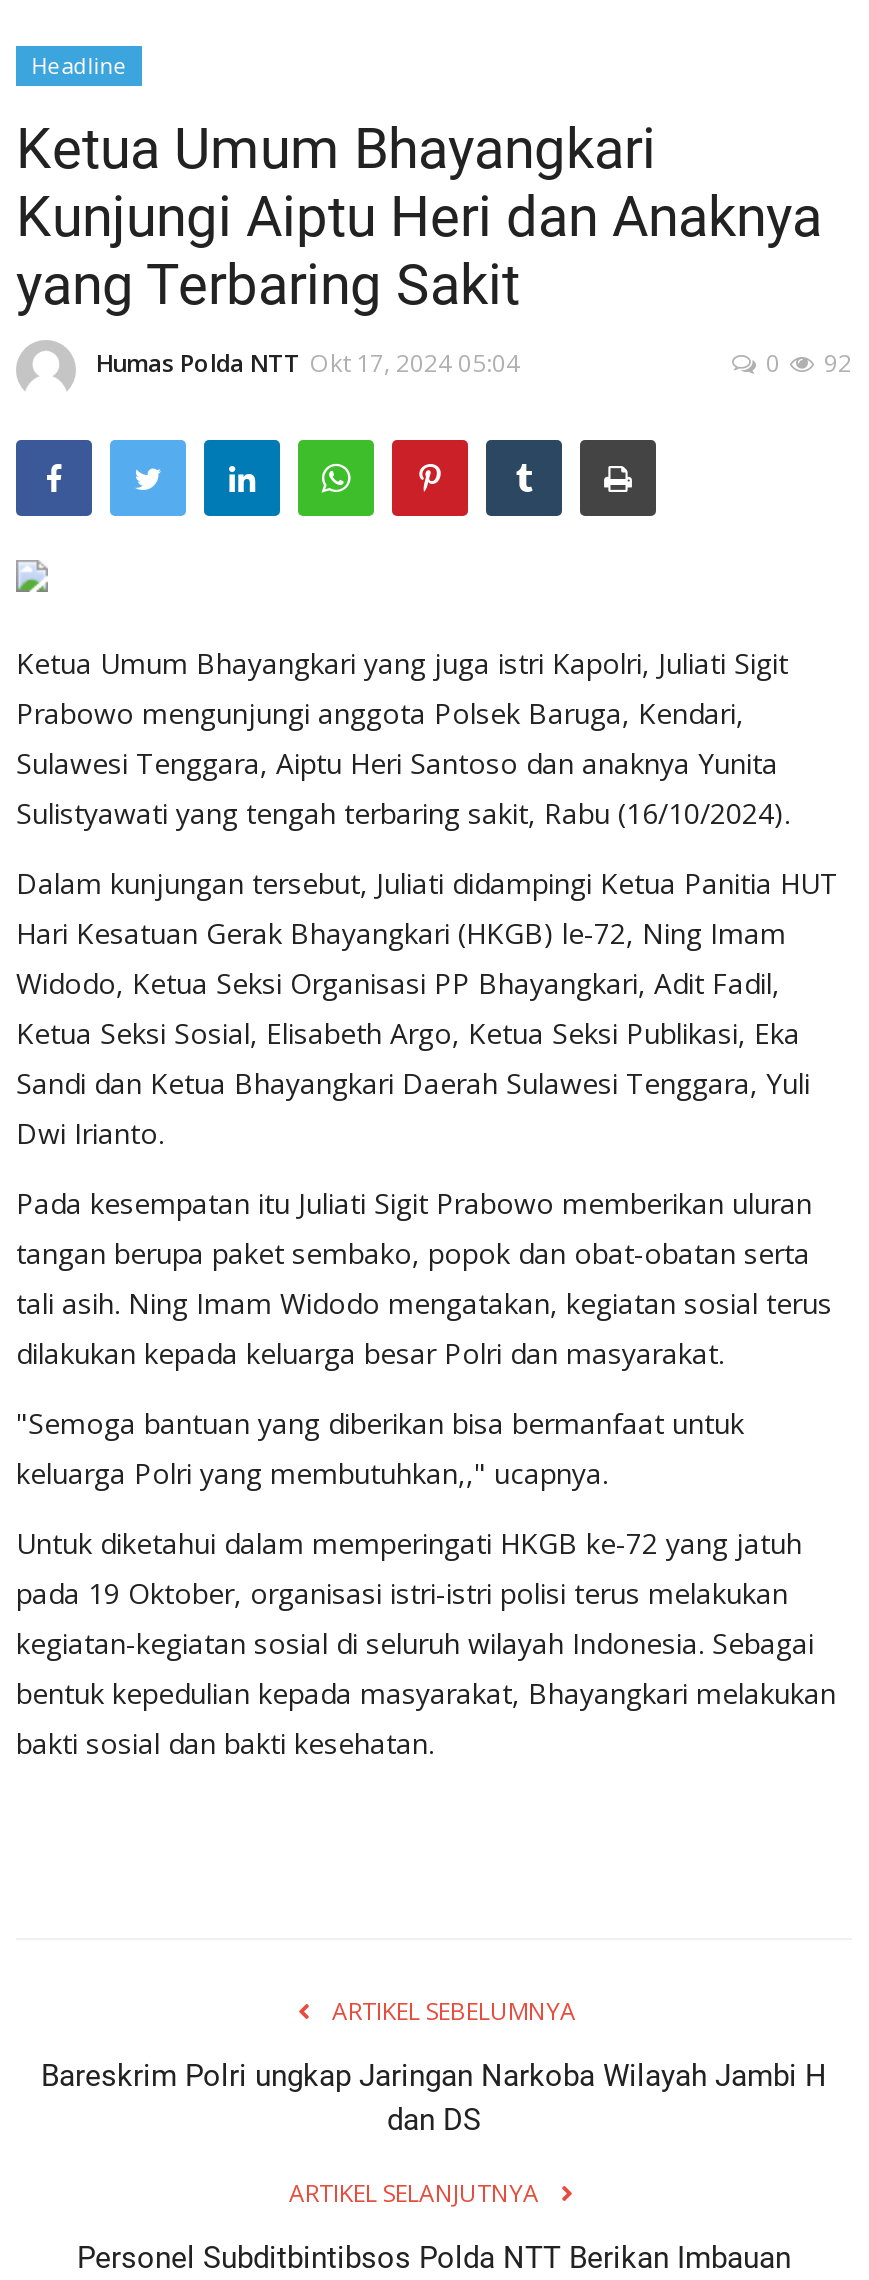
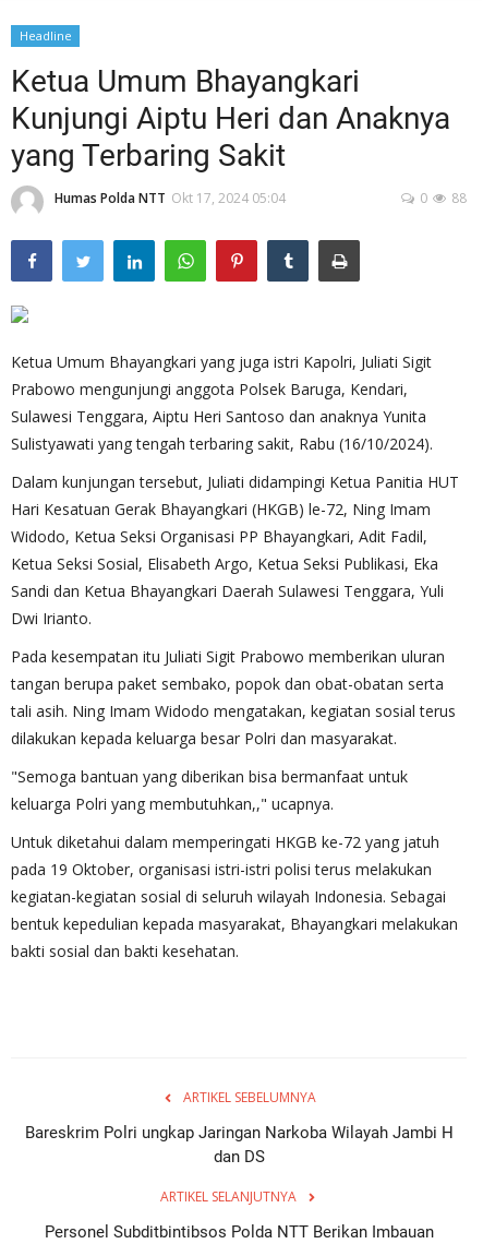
[766,346,852,380] 0 92 -> [420,189,467,207] 0 88

